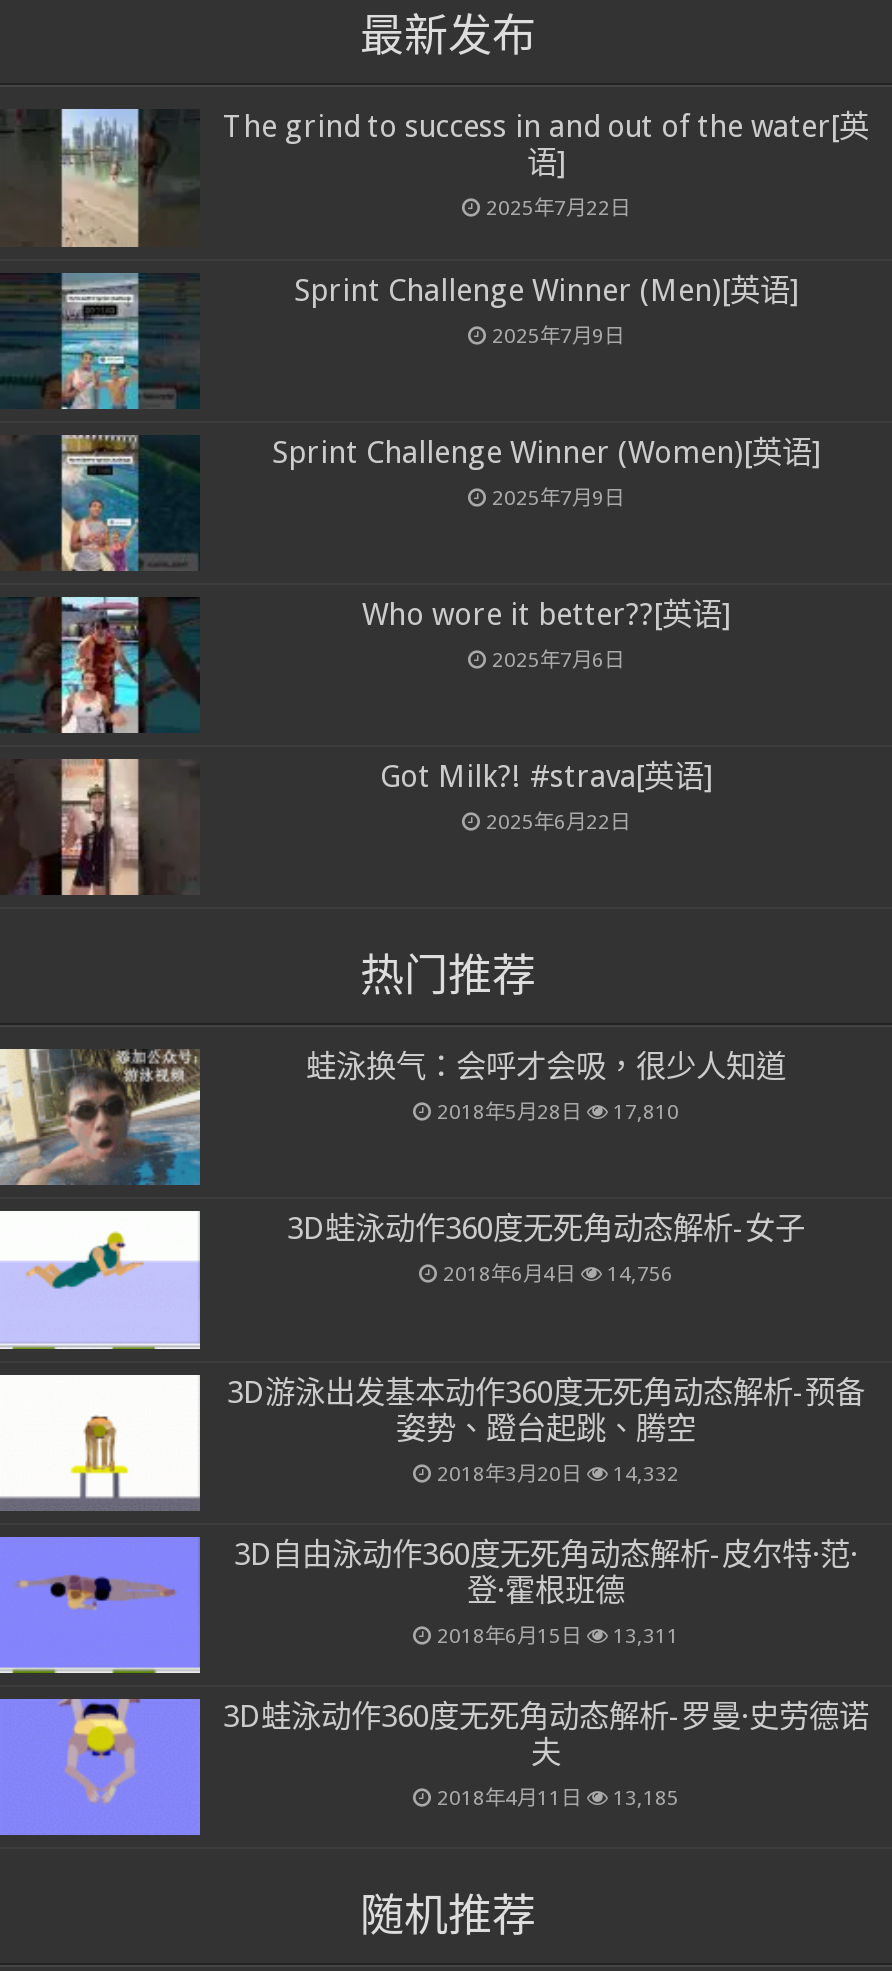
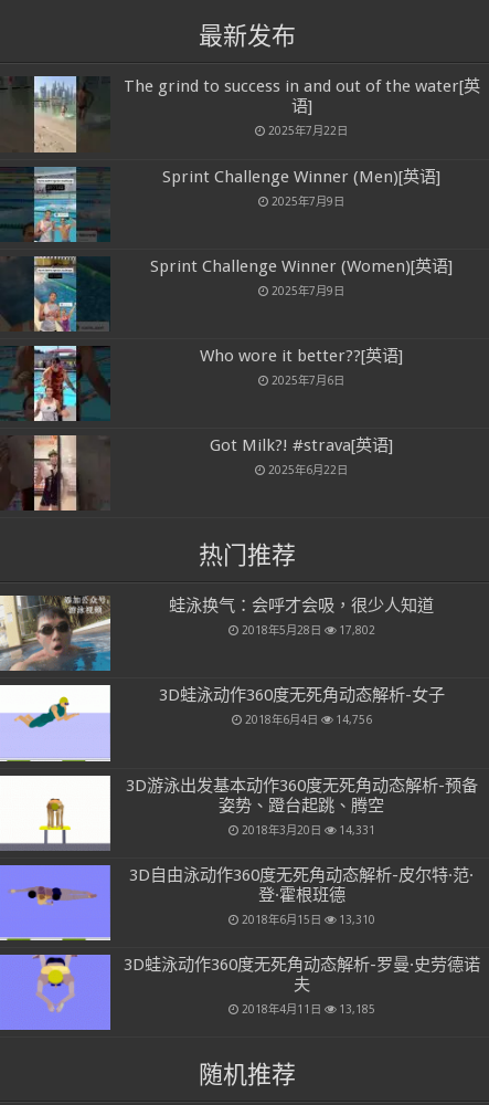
[437,1100,679,1124] 2018年5月28日 17,810 -> [241,624,375,637] 2018年5月28日 17,802
[437,1460,679,1484] 2018年3月20日 14,332 -> [241,823,375,836] 2018年3月20日 14,331
[437,1623,679,1647] 2018年6月15日 13,311 -> [241,913,375,926] 2018年6月15日 13,310

